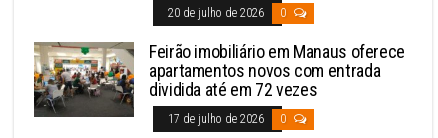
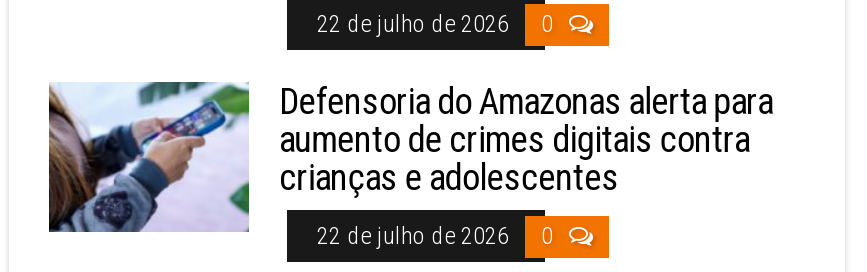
[168,6,289,20] 20 de julho de 2026 0 -> [317,11,559,39] 22 de julho de 2026 0
[34,41,405,118] [image] | Feirão imobiliário em Manaus oferece | apartamentos novos com entrada | dividida até em 72 vezes -> [47,80,773,234] [image] | Defensoria do Amazonas alerta para | aumento de crimes digitais contra | crianças e adolescentes
[168,112,289,126] 17 de julho de 2026 0 -> [317,223,559,251] 22 de julho de 2026 0

